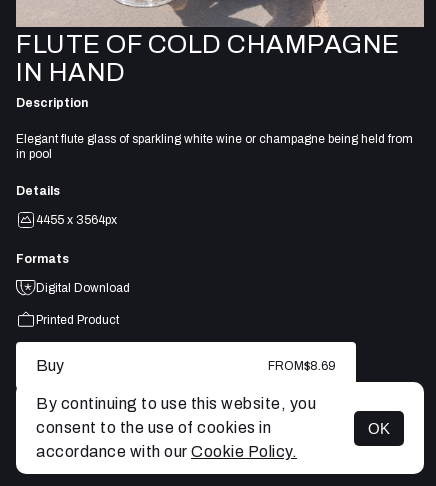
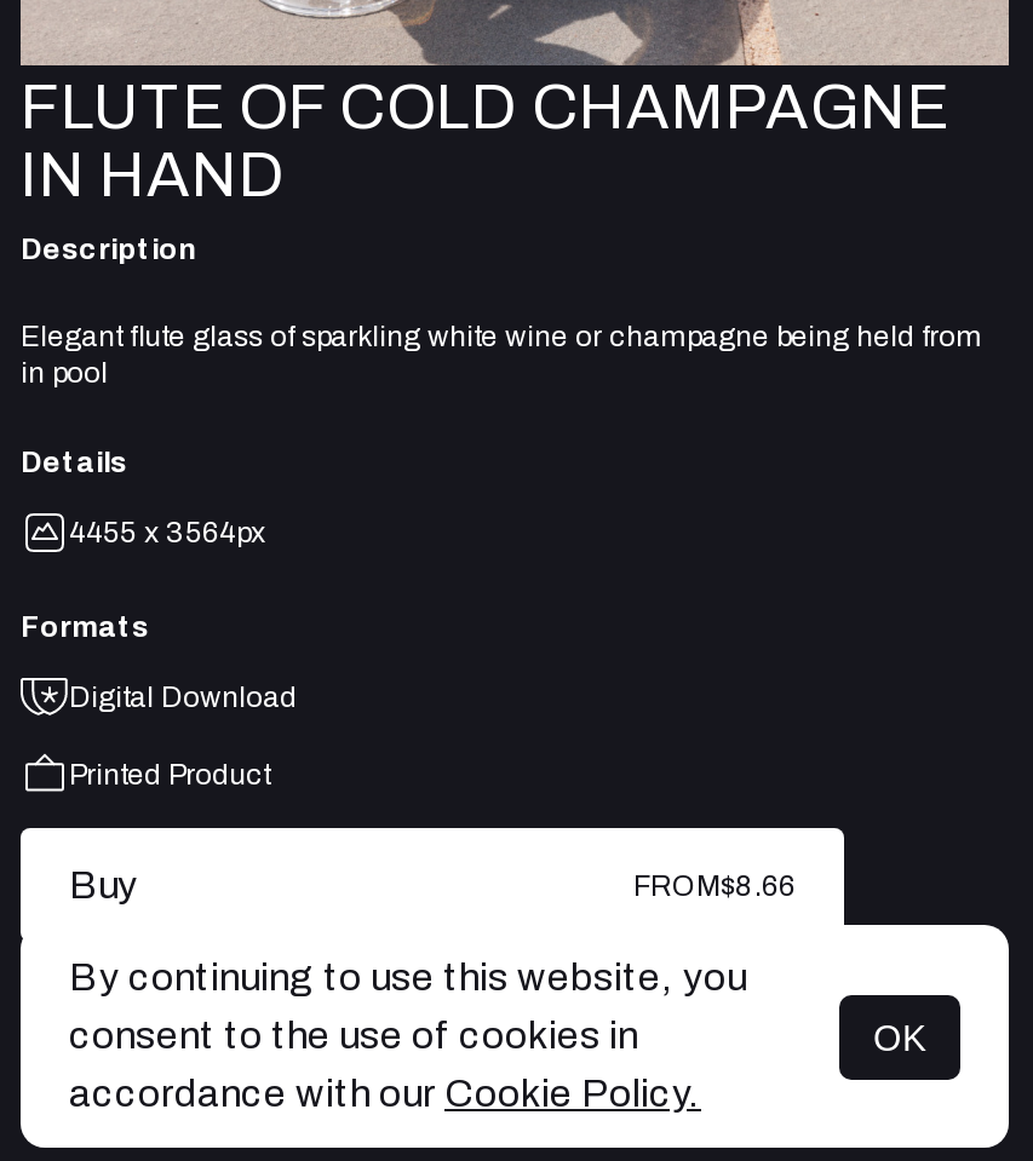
[268,359,336,373] FROM$8.69 -> [633,869,796,902] FROM$8.66

